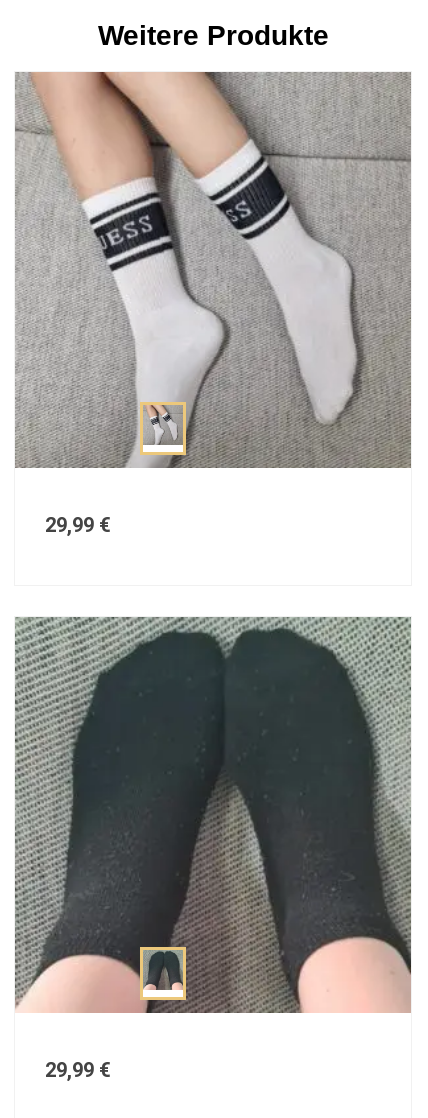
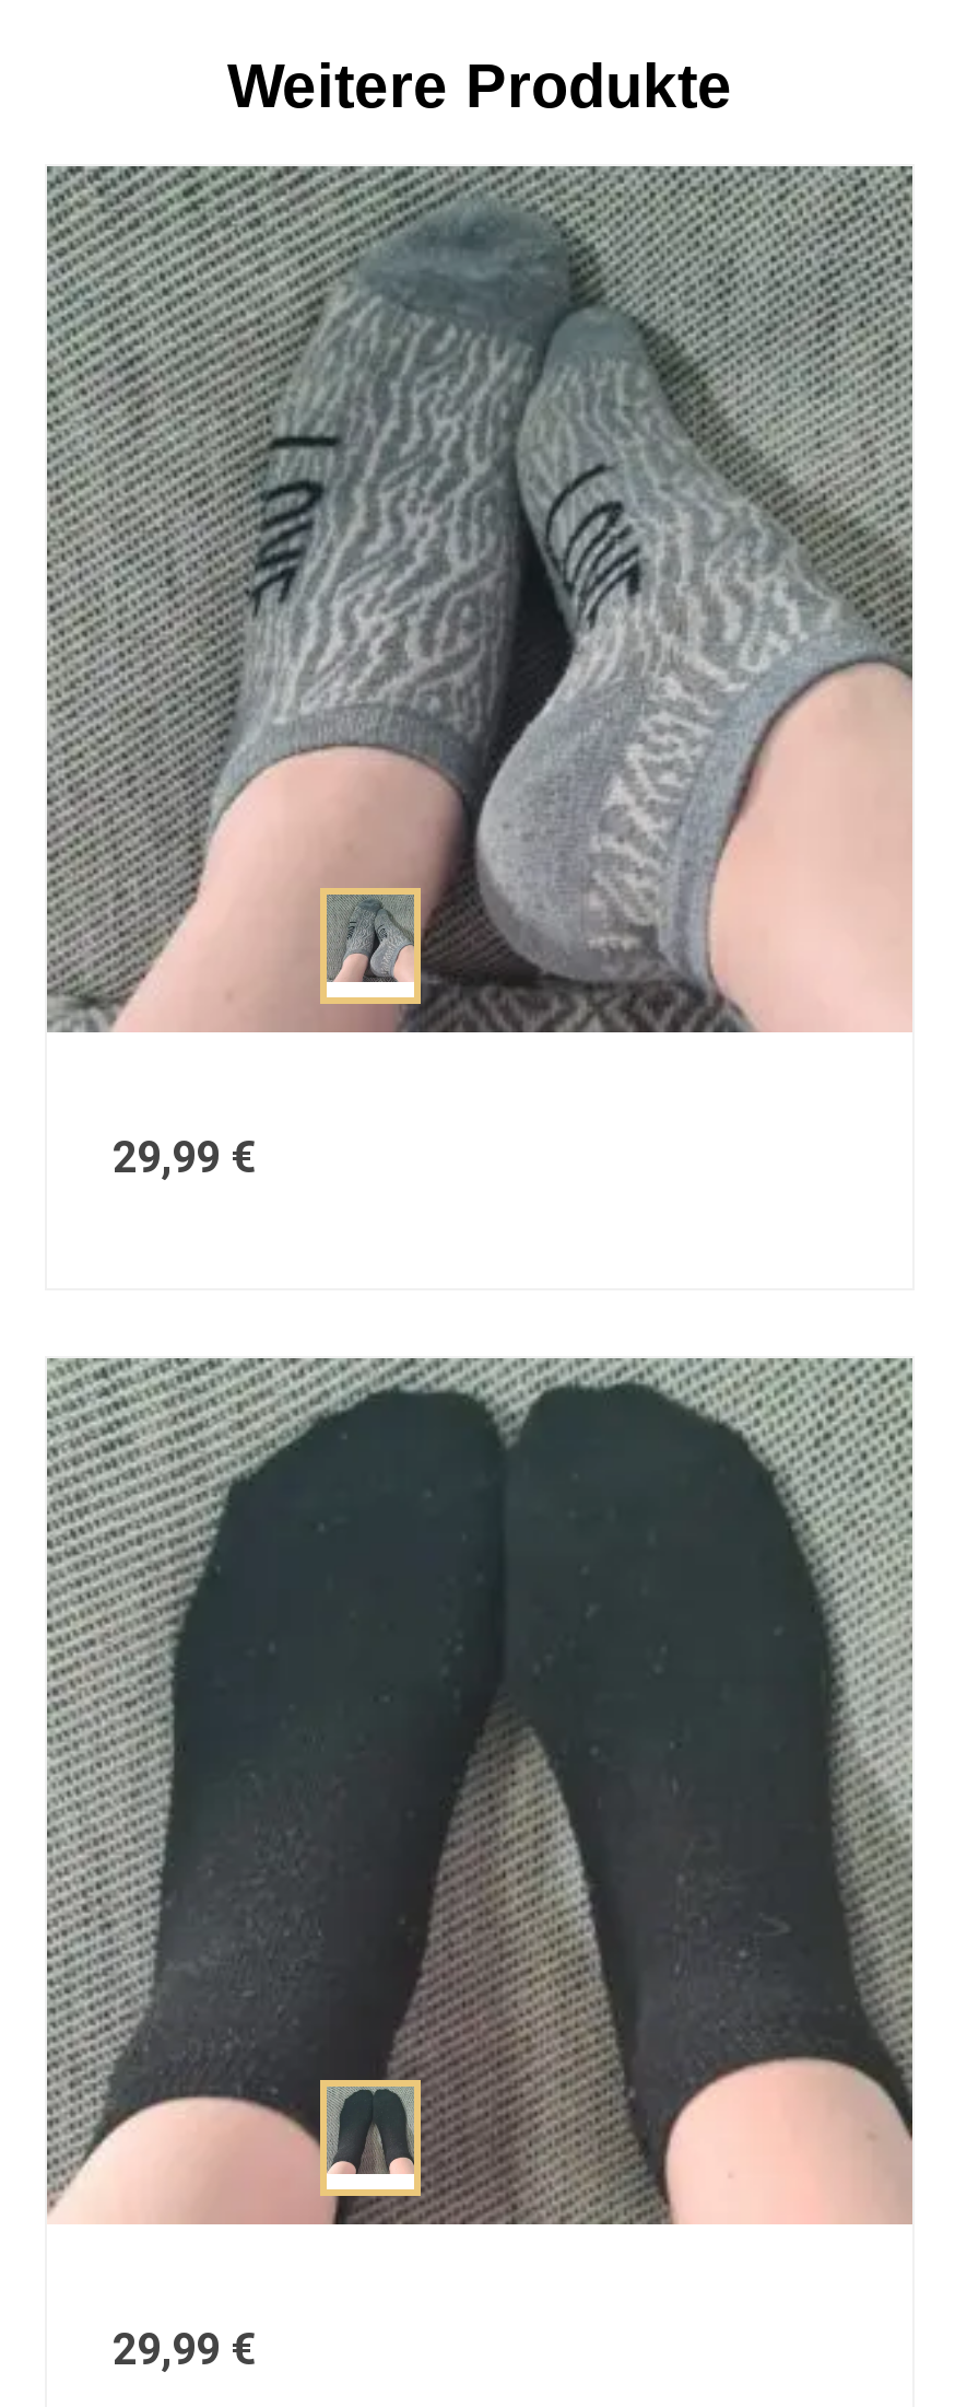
[15,71,412,469] [image] -> [47,164,912,1032] [image]

